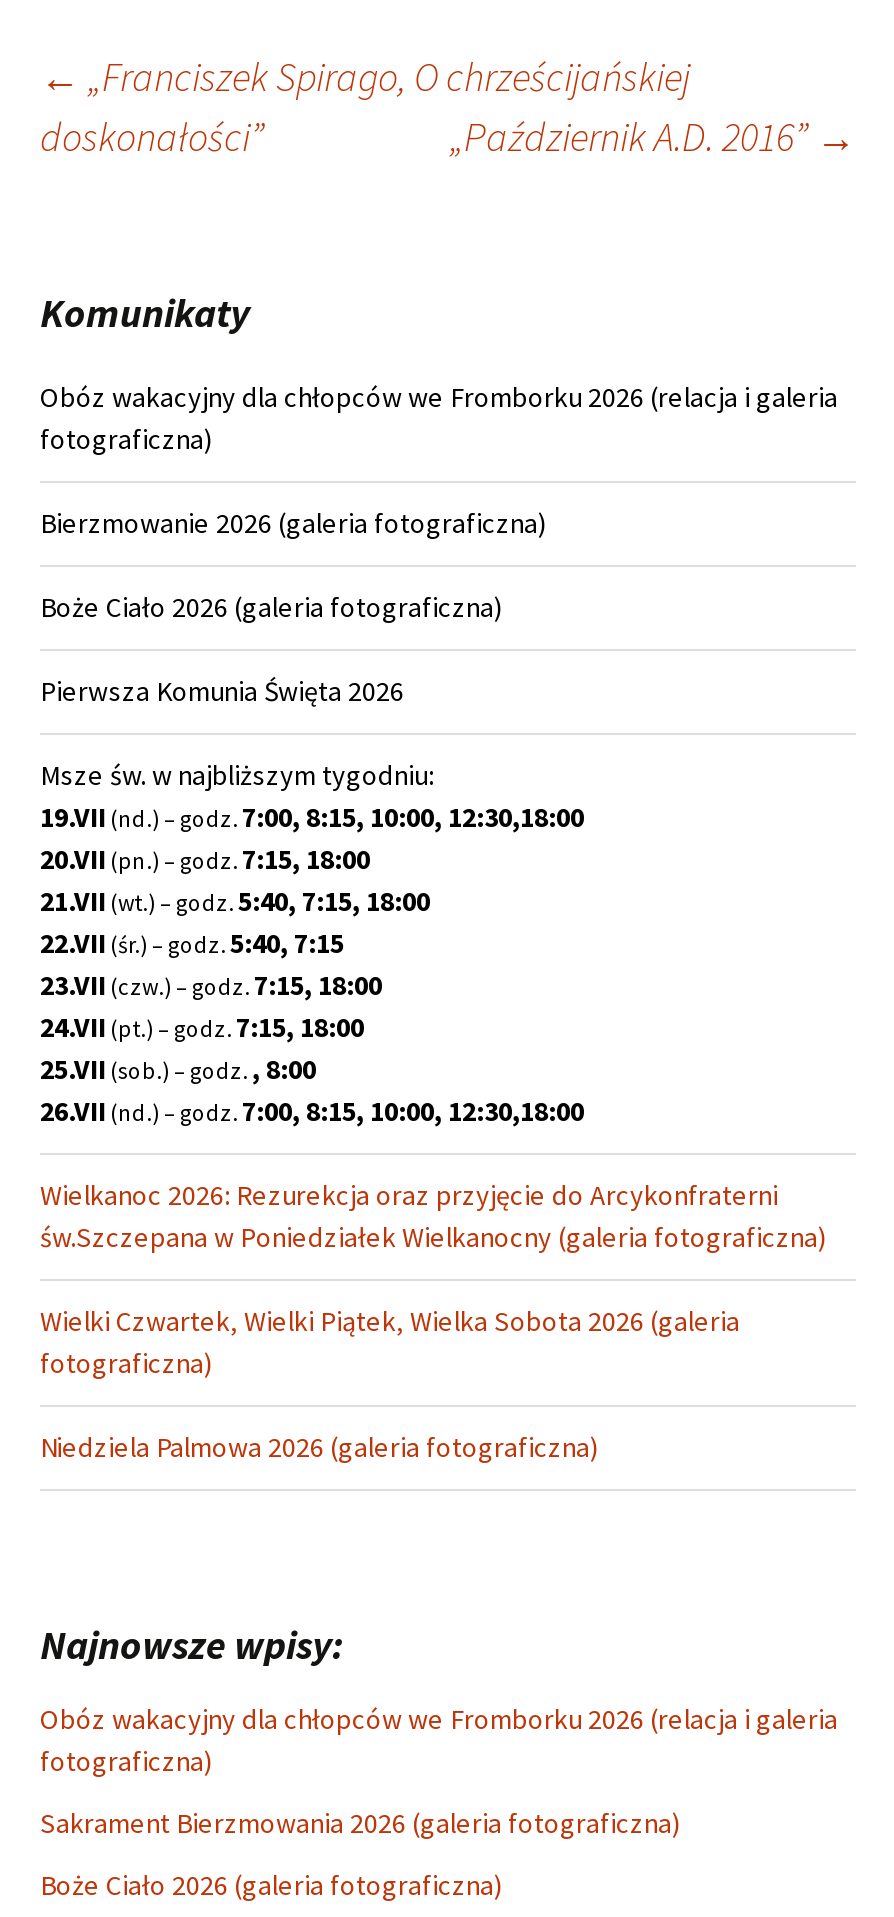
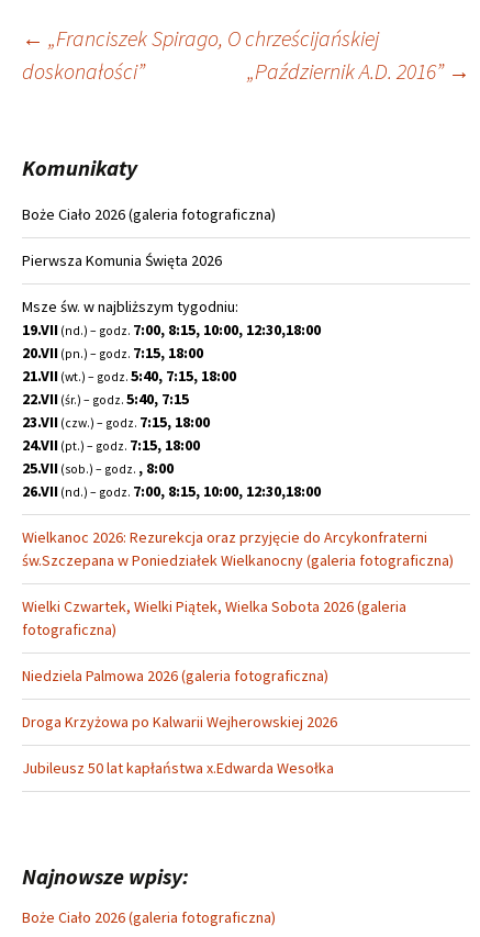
[40,379,838,541] Obóz wakacyjny dla chłopców we Fromborku 2026 (relacja i galeria | fotograficzna) | Bierzmowanie 2026 (galeria fotograficzna) -> none
none -> [22,712,337,778] Droga Krzyżowa po Kalwarii Wejherowskiej 2026 | Jubileusz 50 lat kapłaństwa x.Edwarda Wesołka
[40,1701,838,1841] Obóz wakacyjny dla chłopców we Fromborku 2026 (relacja i galeria | fotograficzna) | Sakrament Bierzmowania 2026 (galeria fotograficzna) -> none

